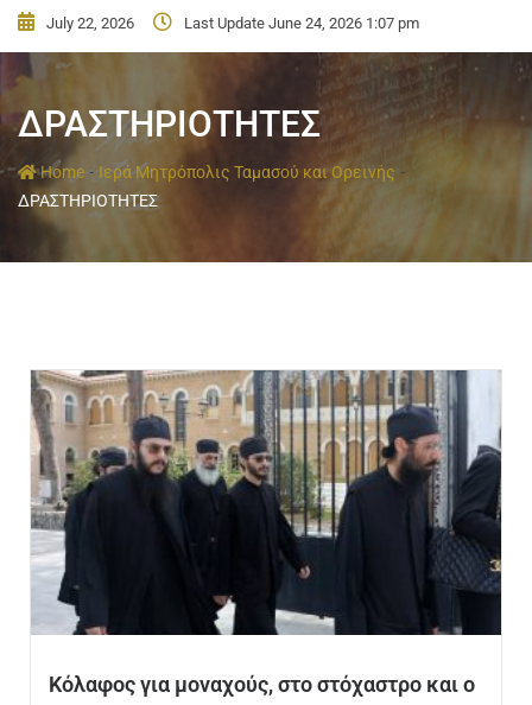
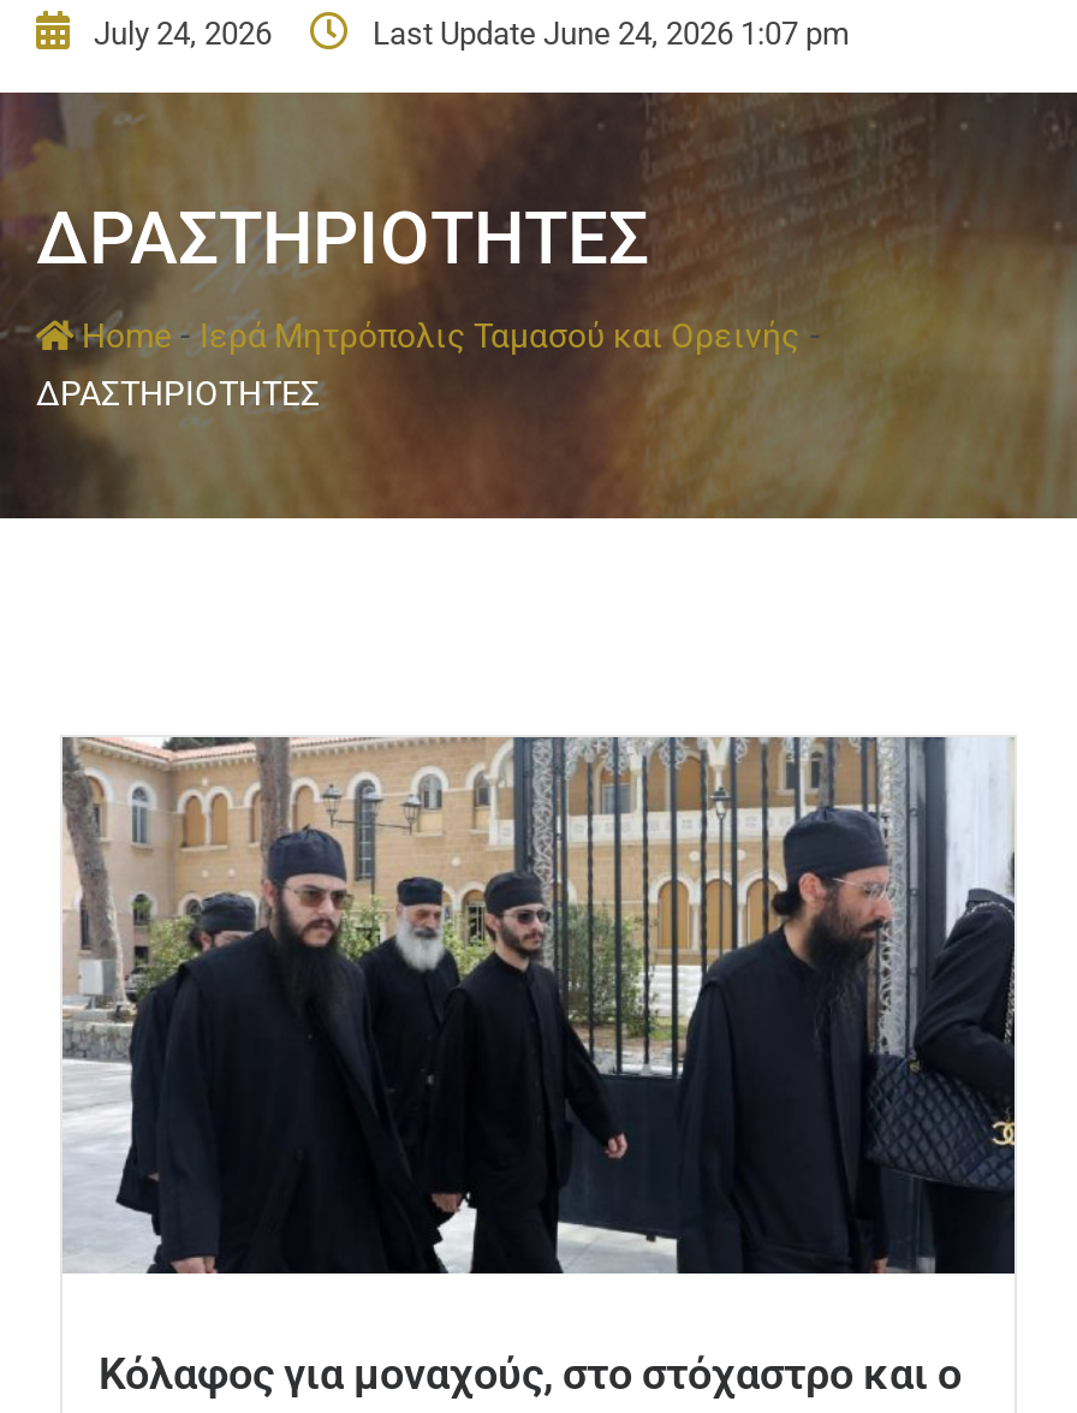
[46,14,134,32] July 22, 2026 -> [94,15,272,51] July 24, 2026

